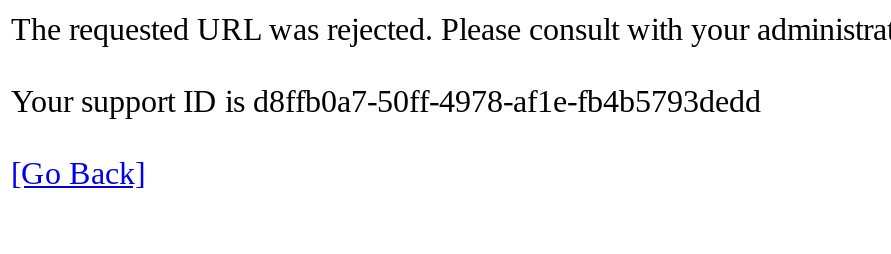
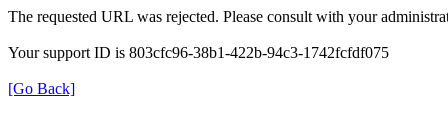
[11,84,761,118] Your support ID is d8ffb0a7-50ff-4978-af1e-fb4b5793dedd -> [8,44,389,61] Your support ID is 803cfc96-38b1-422b-94c3-1742fcfdf075

